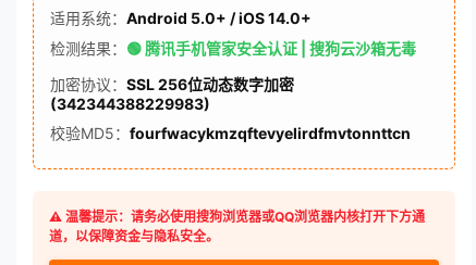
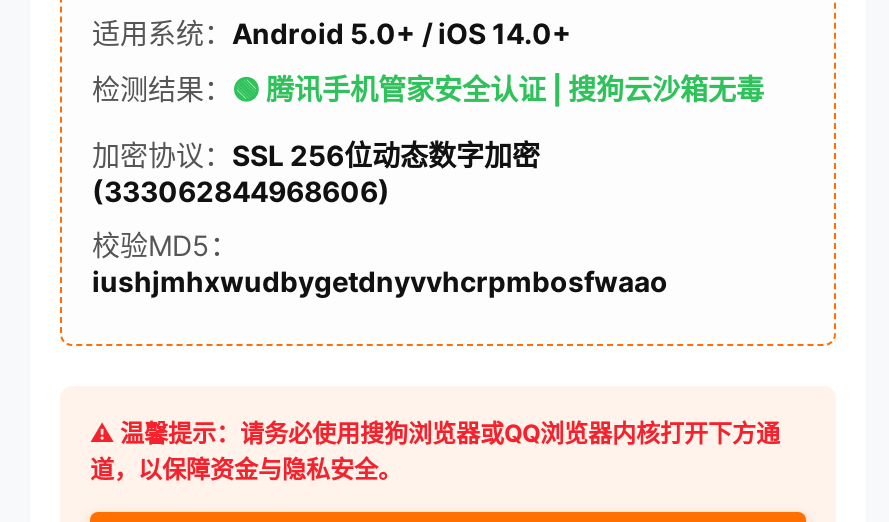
[50,94,210,113] (342344388229983) -> [92,174,390,208] (333062844968606)
[50,124,411,142] 校验MD5：fourfwacykmzqftevyelirdfmvtonnttcn -> [92,228,668,298] 校验MD5： | iushjmhxwudbygetdnyvvhcrpmbosfwaao

